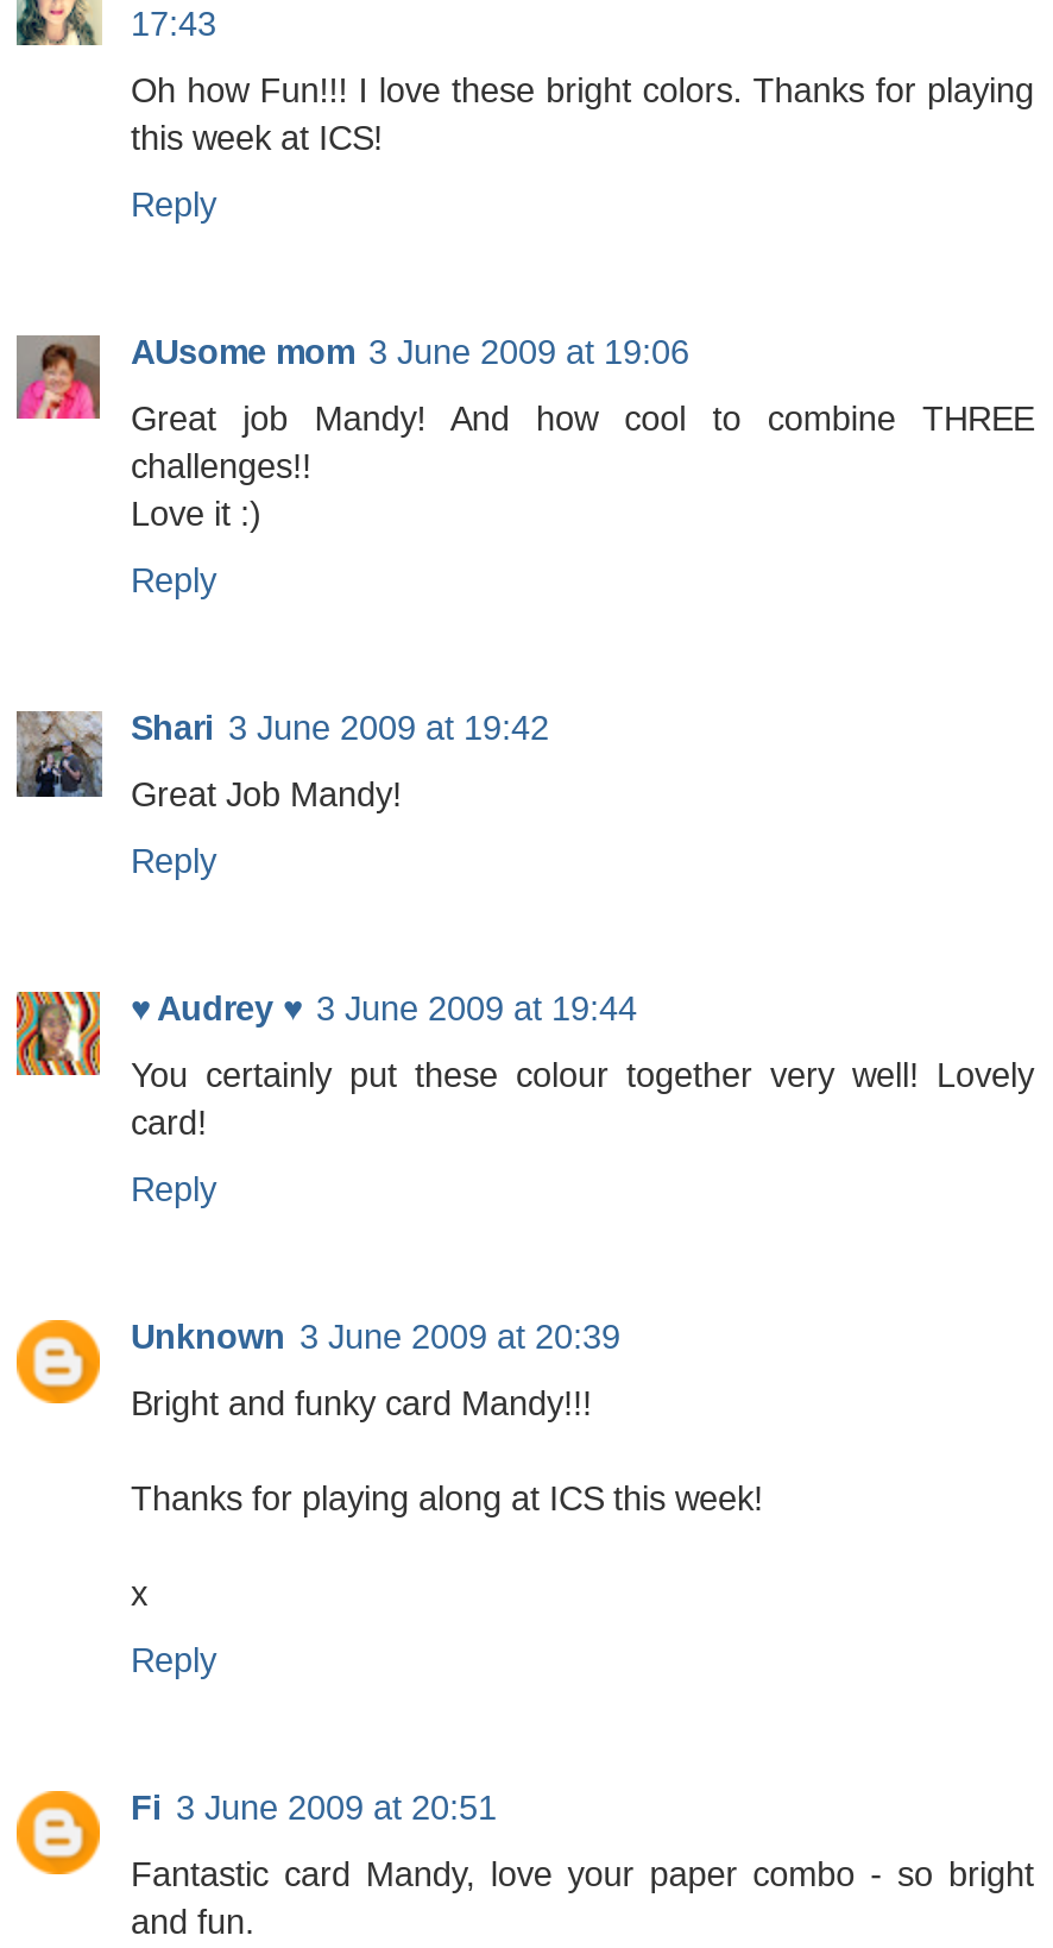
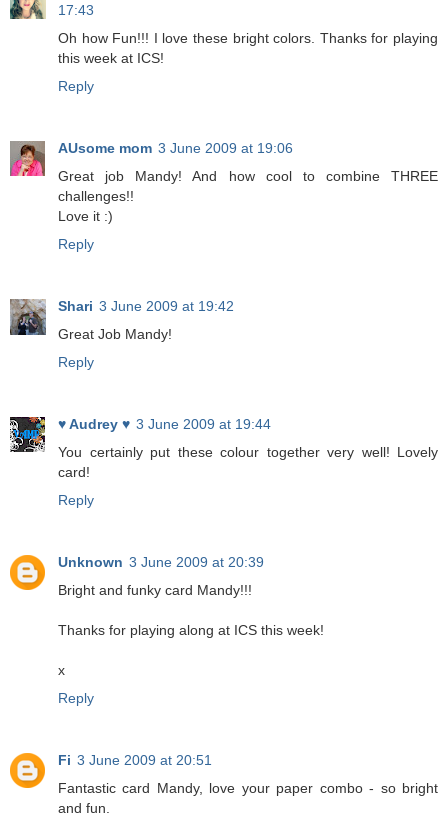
[14,989,102,1077] [image] -> [9,416,46,453] [image]

